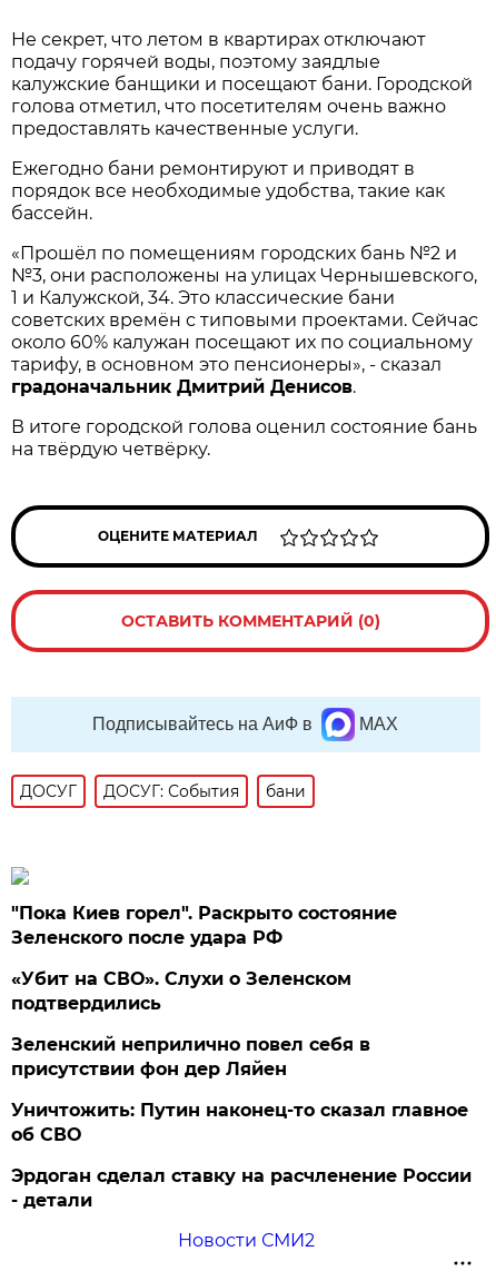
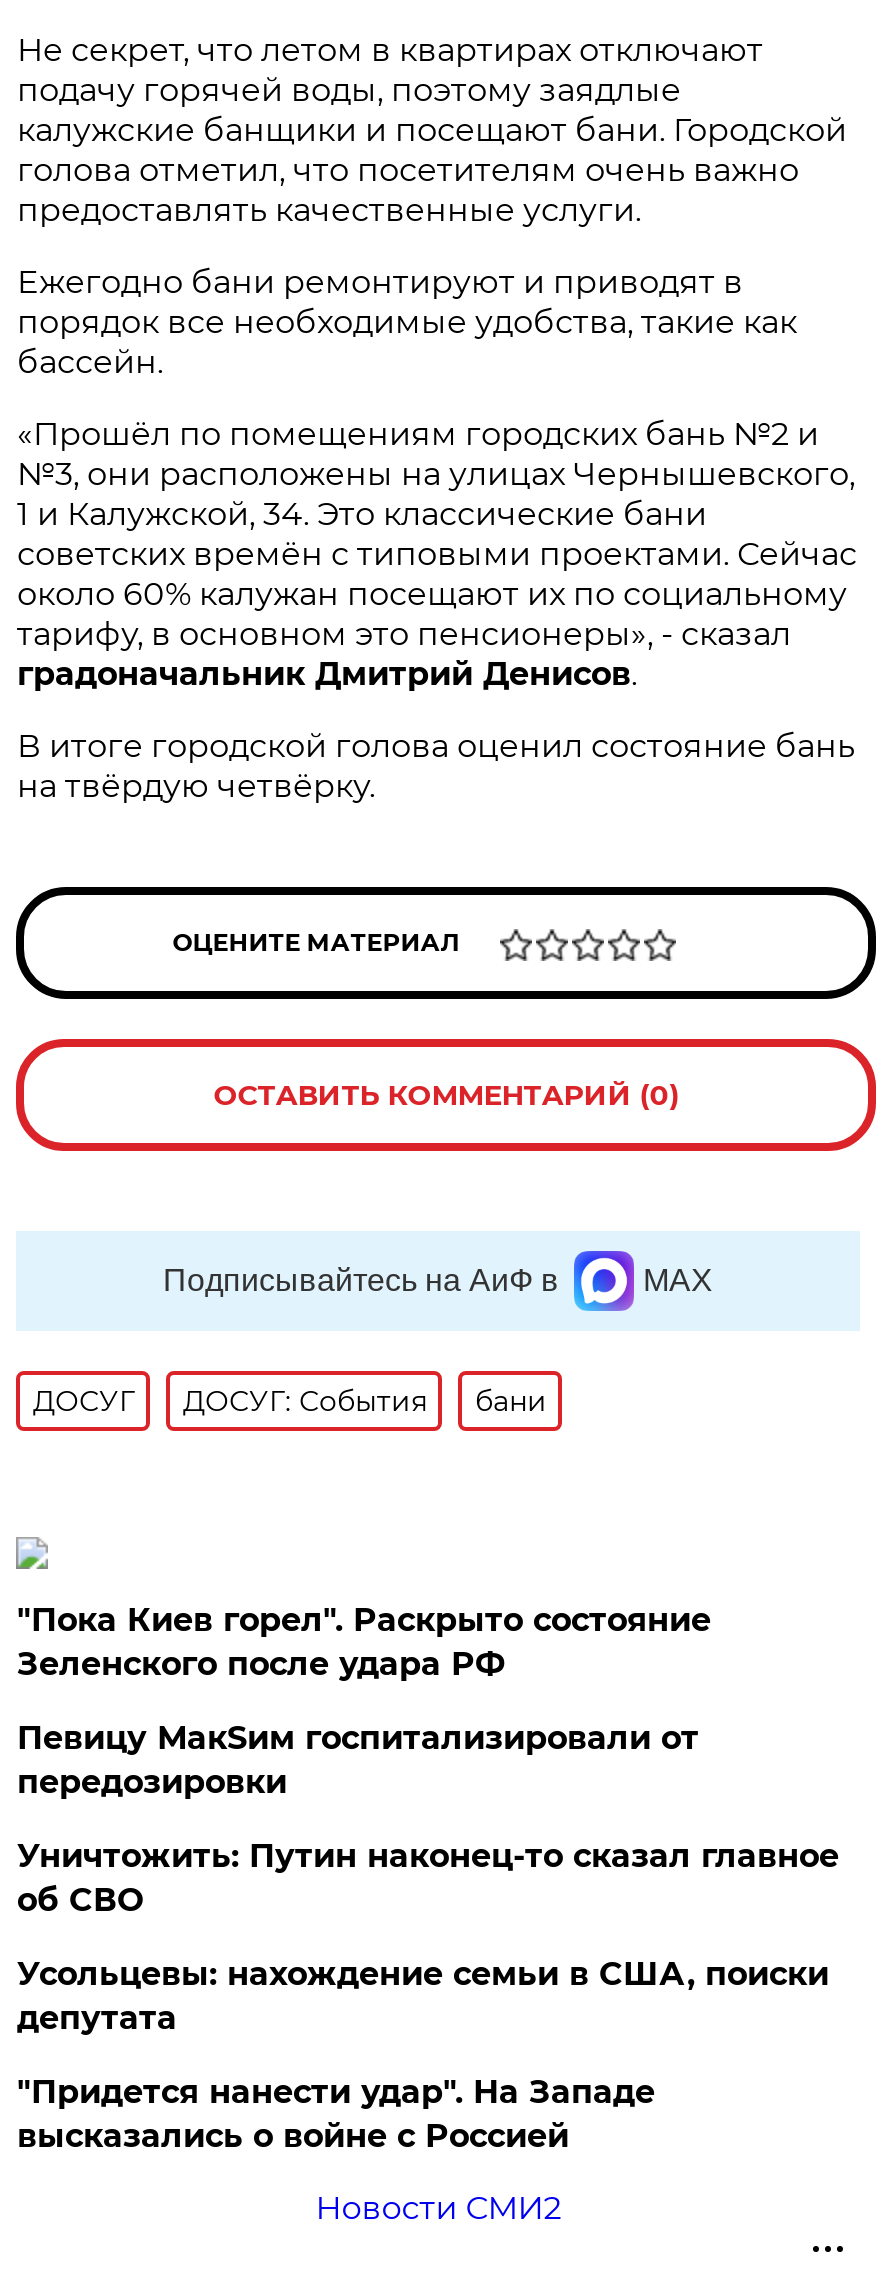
[12,968,371,1080] «Убит на СВО». Слухи о Зеленском | подтвердились | Зеленский неприлично повел cебя в | присутствии фон дер Ляйен -> [17,1719,699,1801] Певицу МакSим госпитализировали от | передозировки
moved [12,1100,469,1145] -> [17,1837,839,1919]: Уничтожить: Путин наконец-то сказал главное | об СВО
[12,1165,472,1211] Эрдоган сделал ставку на расчленение России | - детали -> [17,1955,829,2155] Усольцевы: нахождение семьи в США, поиски | депутата | "Придется нанести удар". На Западе | высказались о войне с Россией

